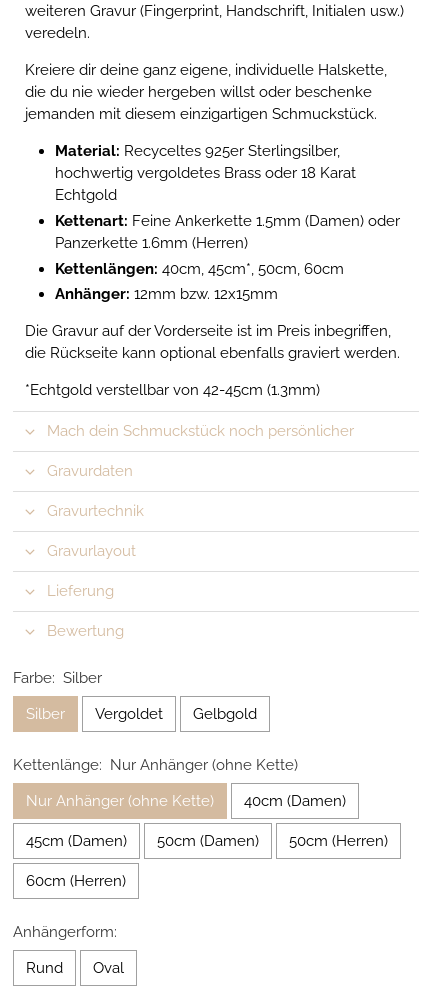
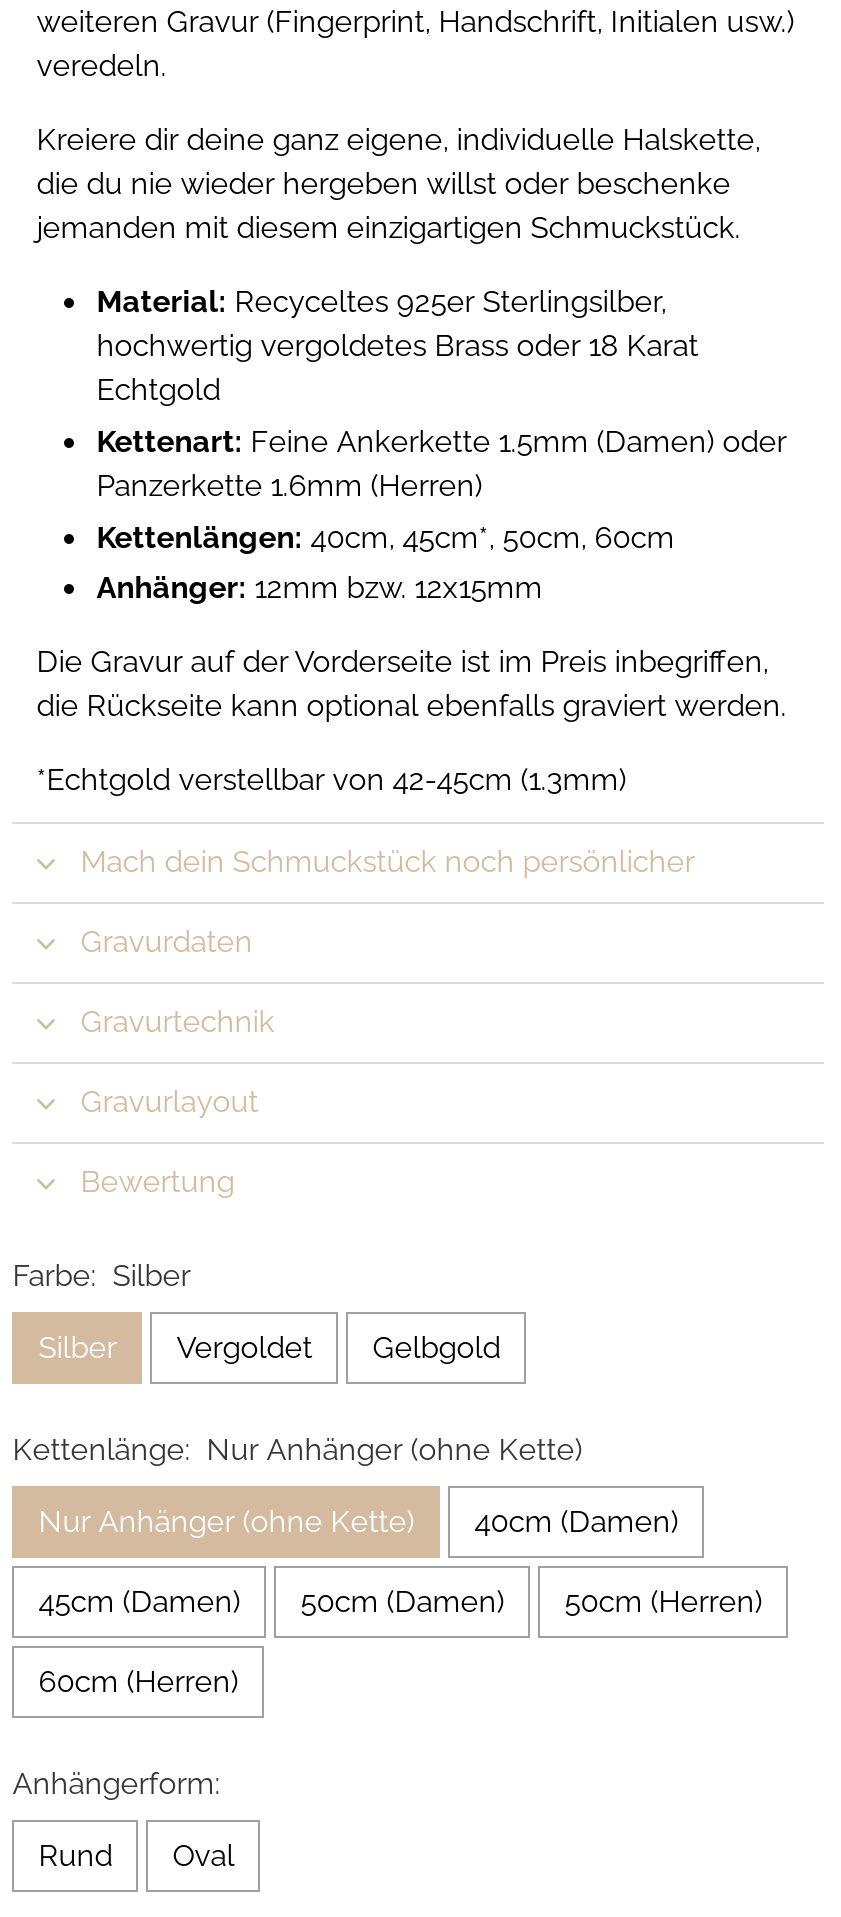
[47,582,114,600] Lieferung -> none

